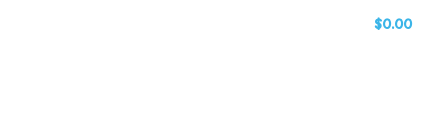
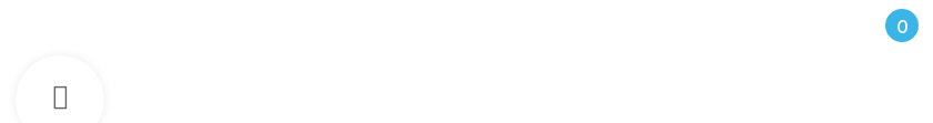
[365,14,412,32] / $0.00 -> [896,13,907,38] 0

